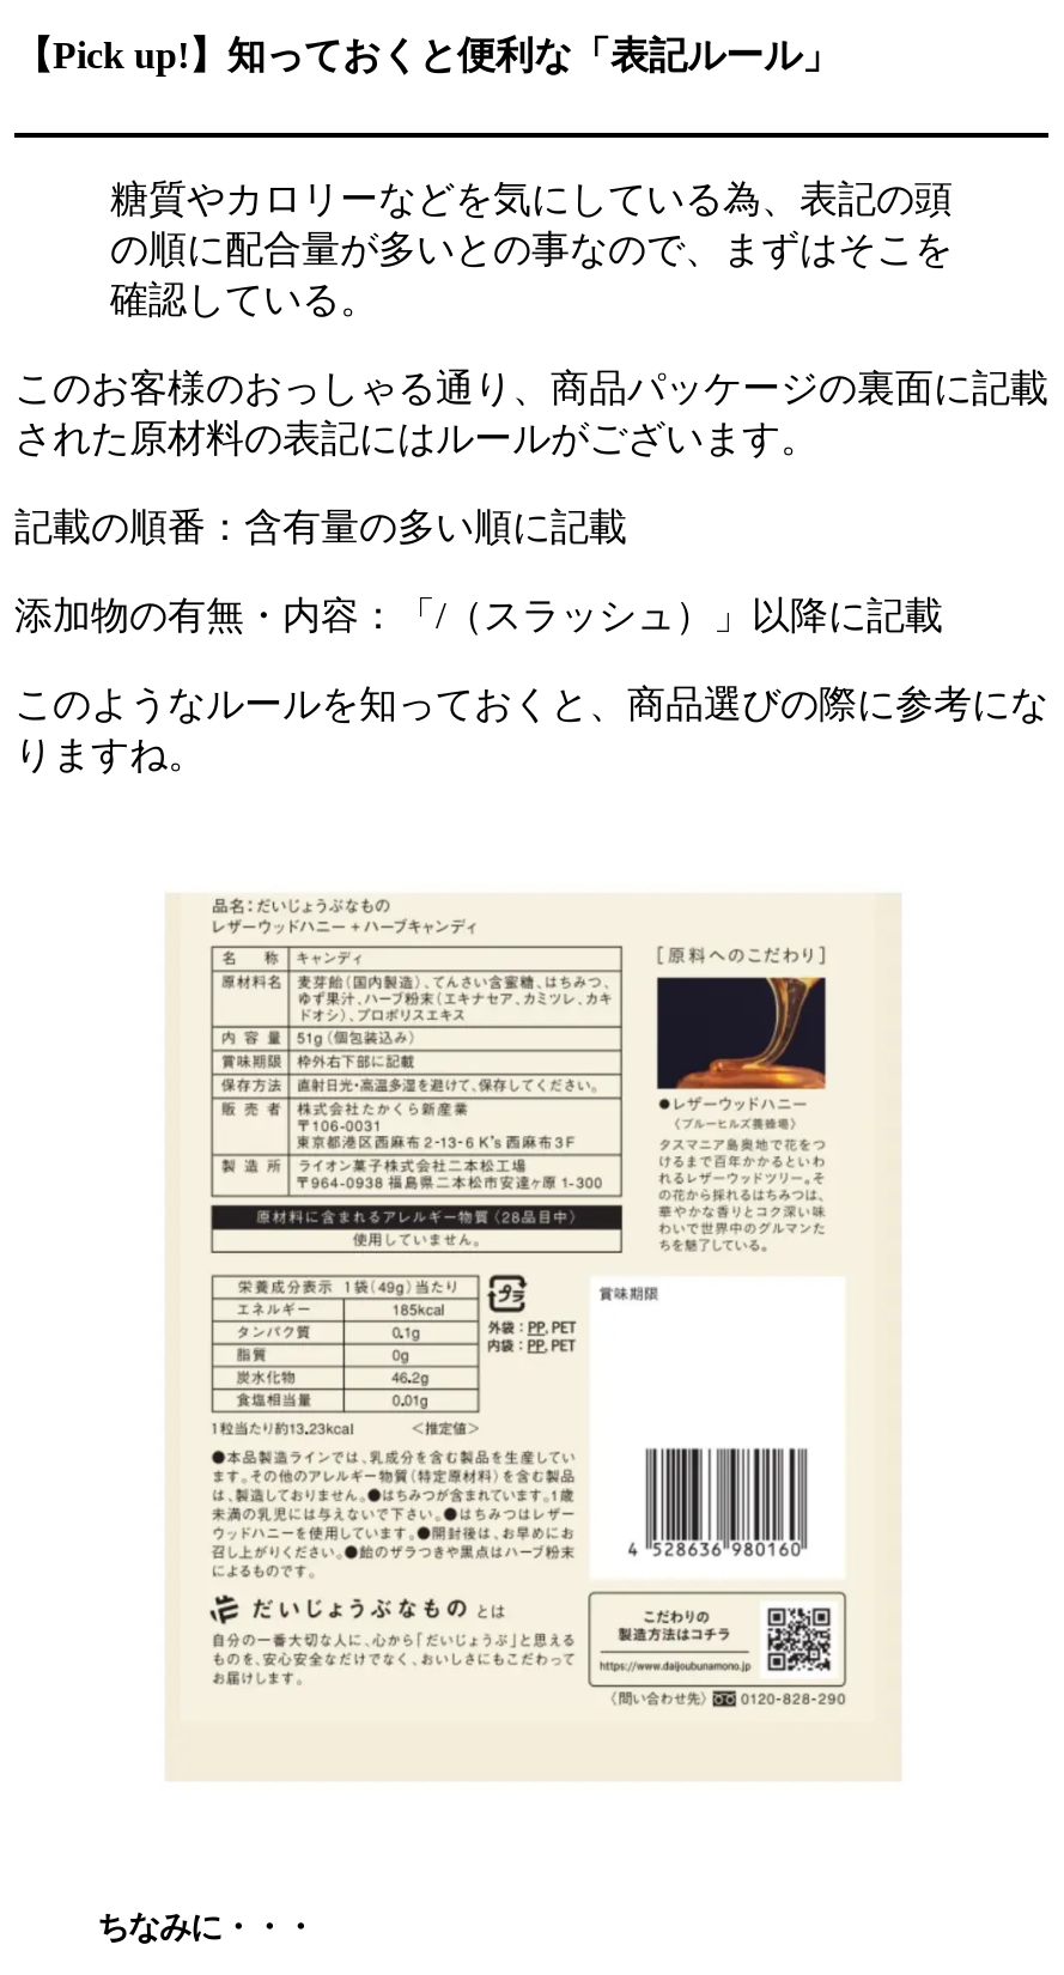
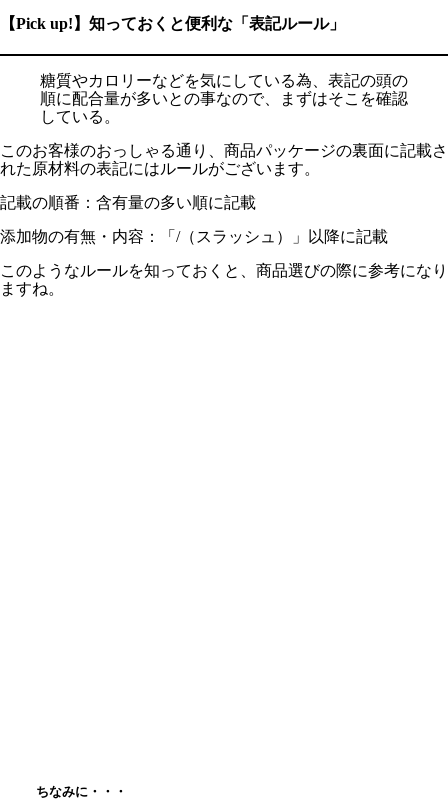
[165,894,900,1780] [image] -> none

